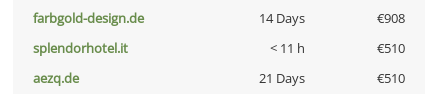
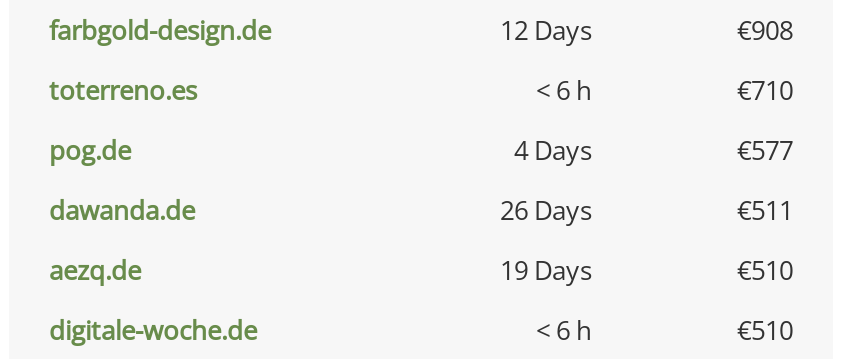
[258,9,304,27] 14 Days -> [500,12,592,48] 12 Days
[33,39,304,57] splendorhotel.it | < 11 h -> [49,72,793,288] toterreno.es | < 6 h | €710 | pog.de | 4 Days | €577 | dawanda.de | 26 Days | €511 | aezq.de | 19 Days
[33,69,304,87] aezq.de | 21 Days -> [49,312,592,348] digitale-woche.de | < 6 h

